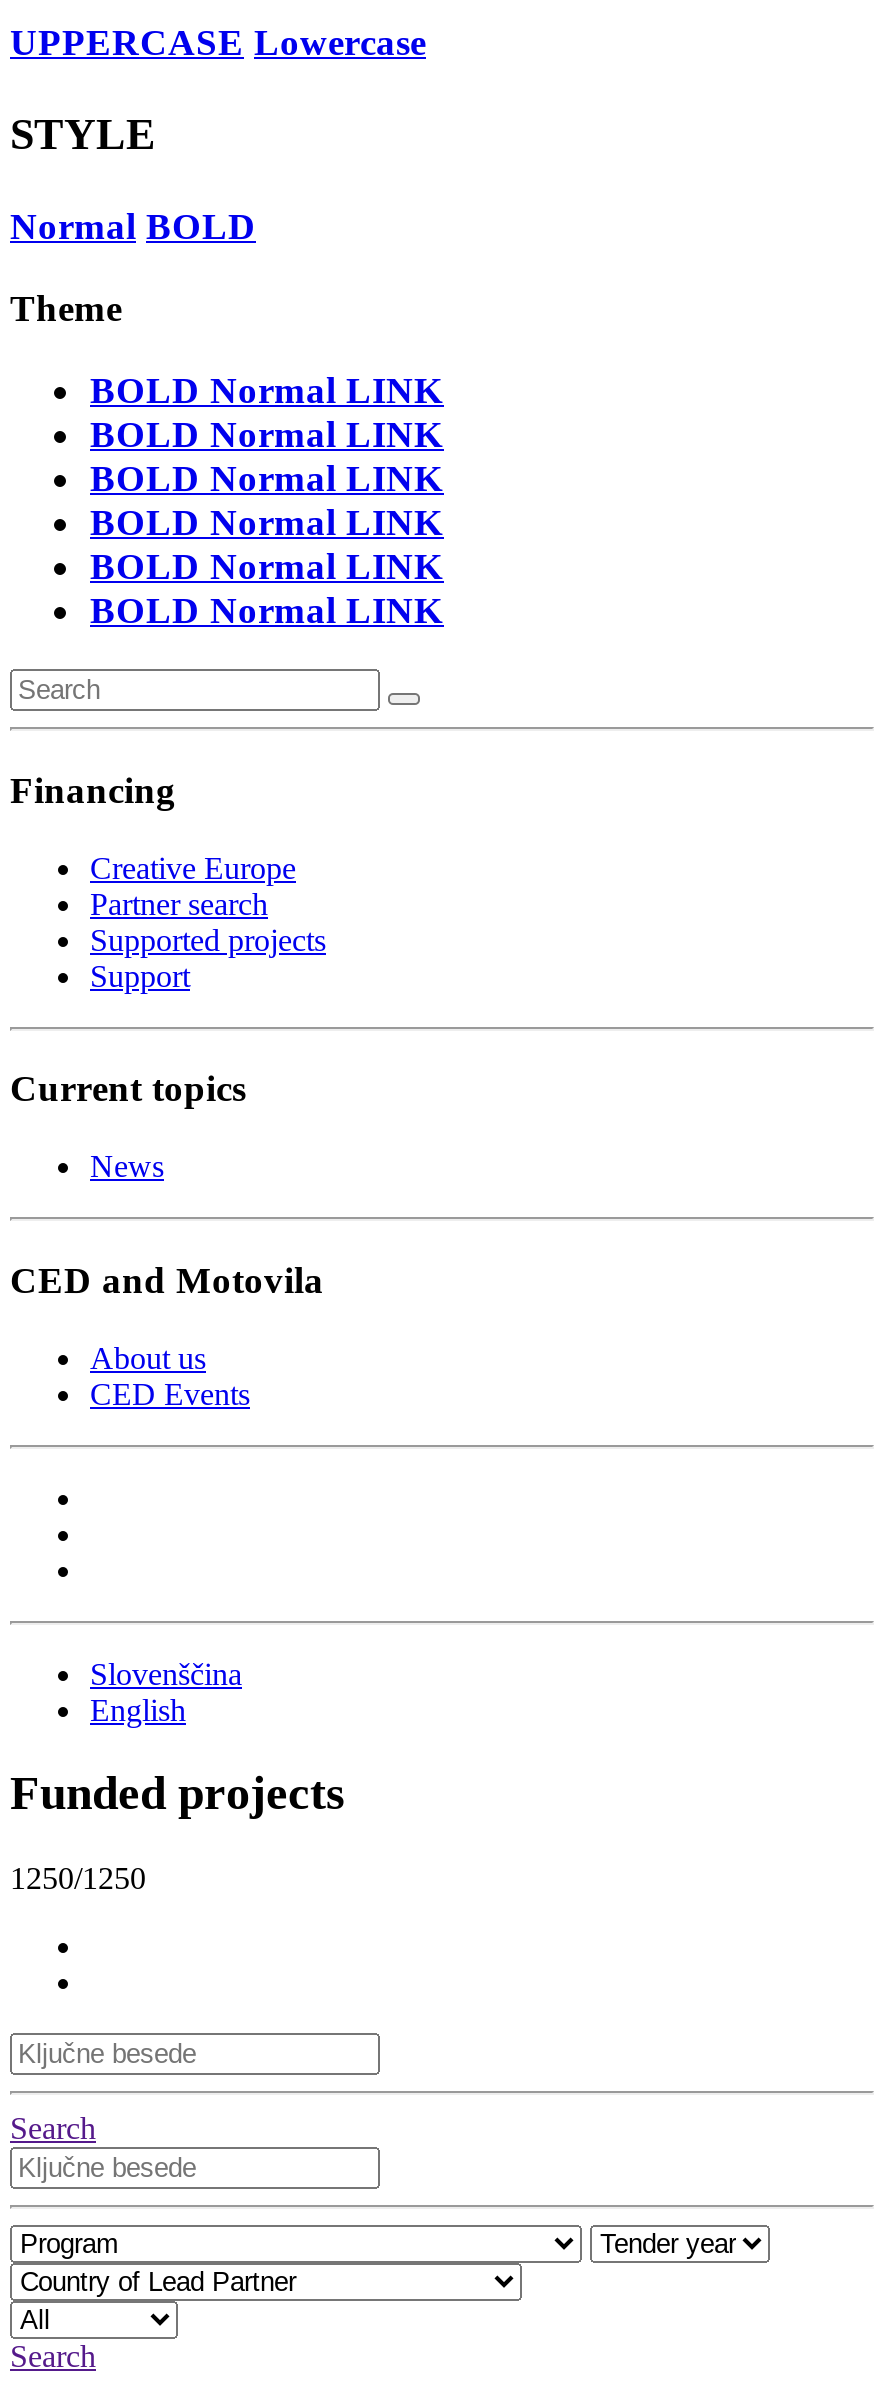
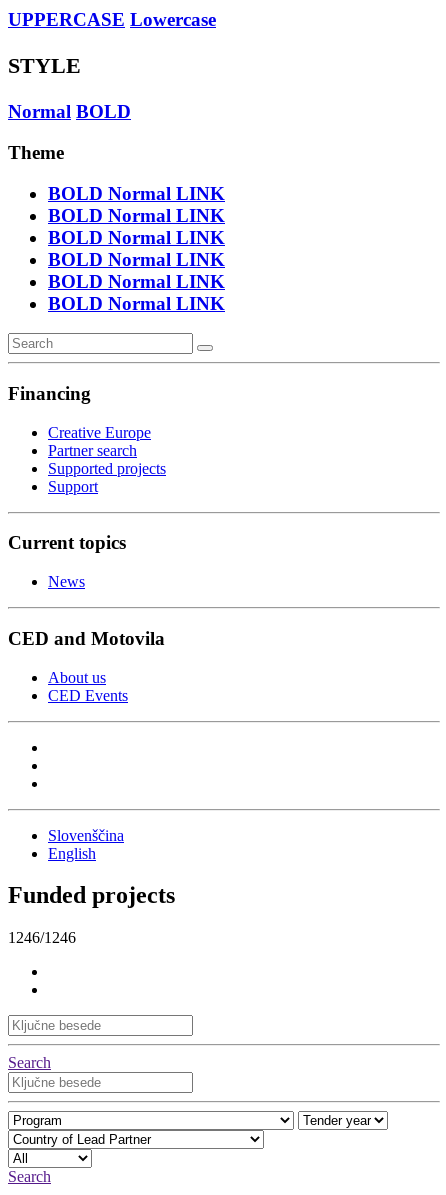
[10,1862,146,1896] 1250/1250 -> [8,929,76,946] 1246/1246

